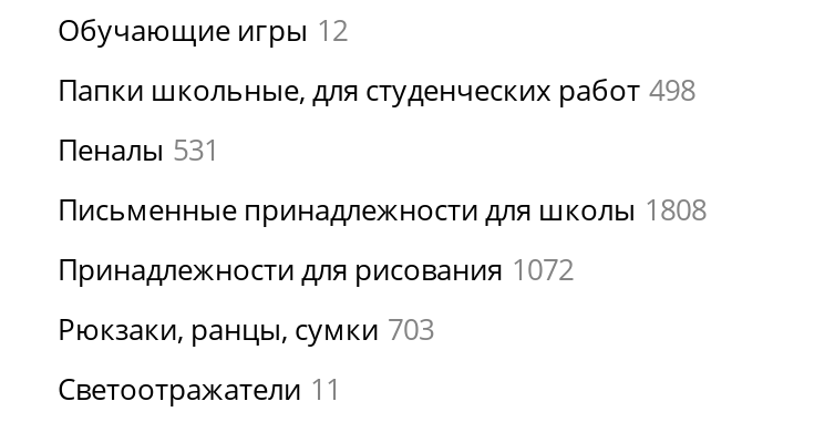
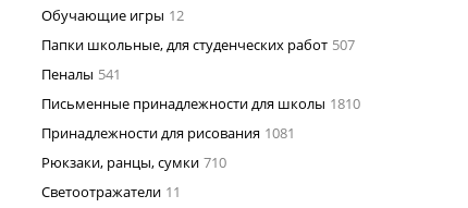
[58,70,695,110] Папки школьные, для студенческих работ 498 -> [41,35,355,54] Папки школьные, для студенческих работ 507
[58,130,219,169] Пеналы 531 -> [41,64,121,84] Пеналы 541
[58,189,707,229] Письменные принадлежности для школы 1808 -> [41,94,360,113] Письменные принадлежности для школы 1810
[58,249,574,289] Принадлежности для рисования 1072 -> [41,123,295,143] Принадлежности для рисования 1081
[58,309,434,349] Рюкзаки, ранцы, сумки 703 -> [41,152,226,172] Рюкзаки, ранцы, сумки 710

